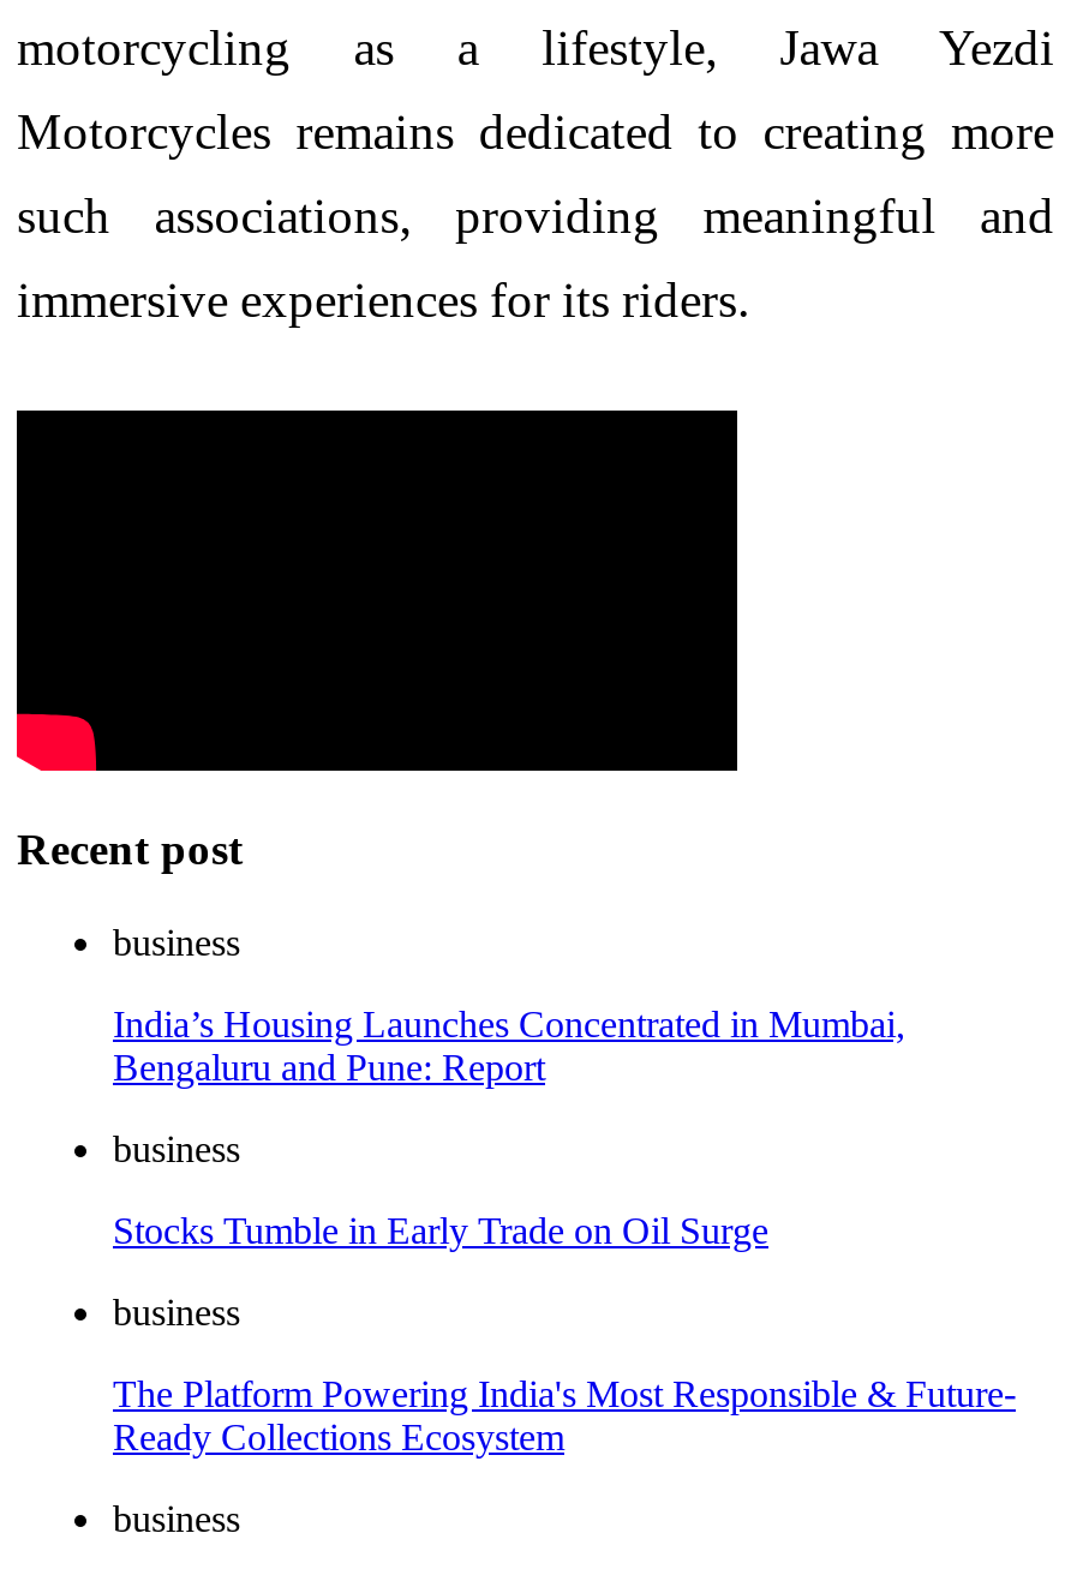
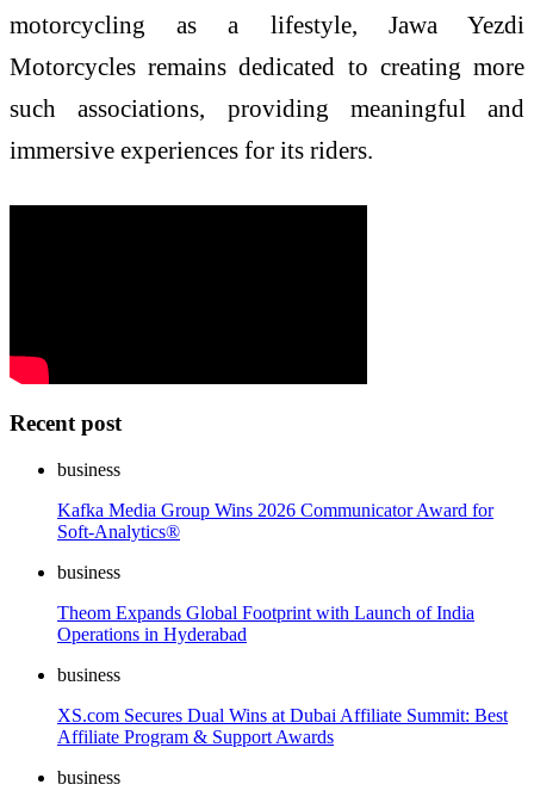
[113,1004,905,1088] India’s Housing Launches Concentrated in Mumbai, | Bengaluru and Pune: Report -> [57,500,493,542] Kafka Media Group Wins 2026 Communicator Award for | Soft-Analytics®
[113,1210,768,1251] Stocks Tumble in Early Trade on Oil Surge -> [57,603,474,644] Theom Expands Global Footprint with Launch of India | Operations in Hyderabad
[113,1374,1016,1458] The Platform Powering India's Most Responsible & Future- | Ready Collections Ecosystem -> [57,705,508,747] XS.com Secures Dual Wins at Dubai Affiliate Summit: Best | Affiliate Program & Support Awards

